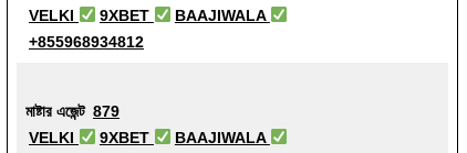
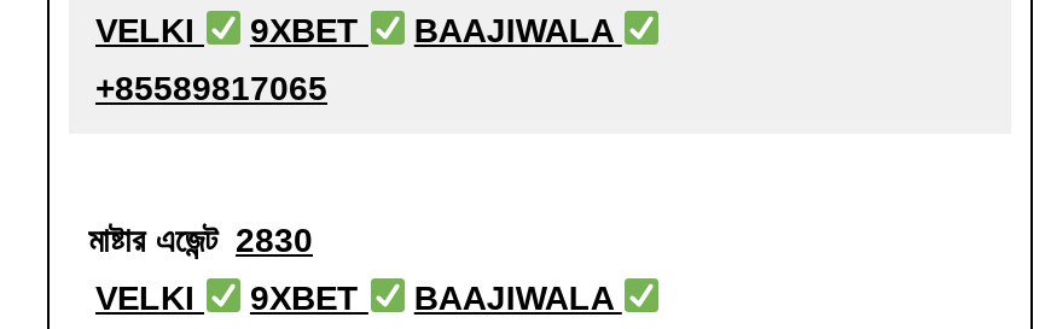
[29,33,144,51] +855968934812 -> [95,69,327,107] +85589817065
[25,102,120,120] মাষ্টার এজেন্ট 879 -> [88,221,313,259] মাষ্টার এজেন্ট 2830

